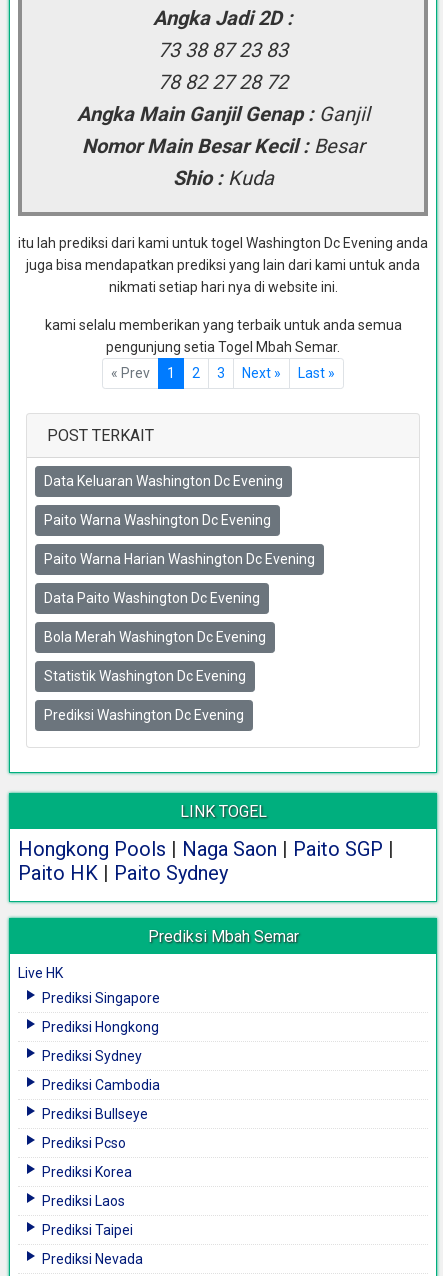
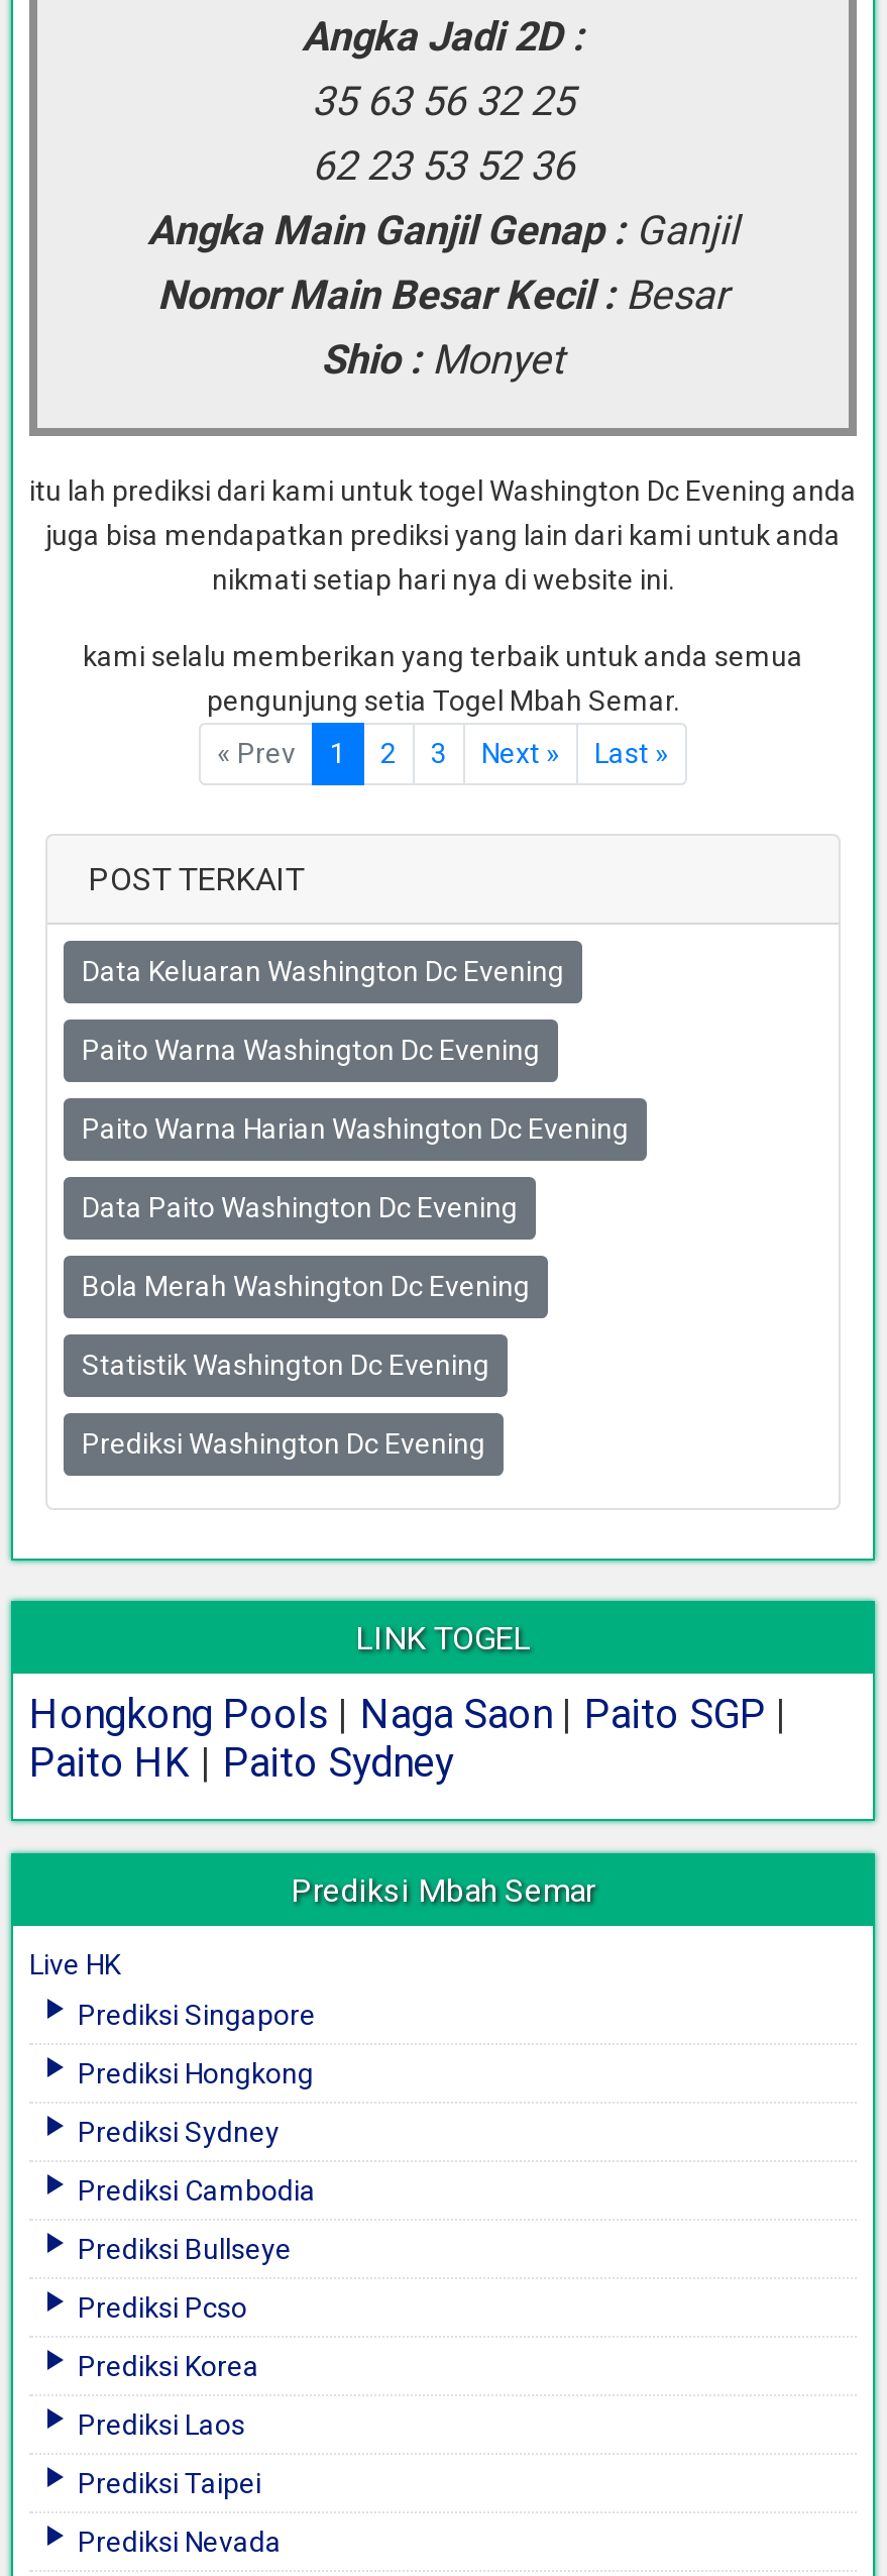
[158,38,288,62] 73 38 87 23 83 -> [312,77,574,126] 35 63 56 32 25
[158,70,288,94] 78 82 27 28 72 -> [312,142,574,190] 62 23 53 52 36
[172,166,273,190] Shio : Kuda -> [321,336,565,384] Shio : Monyet

